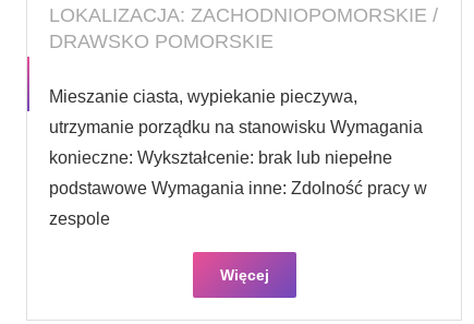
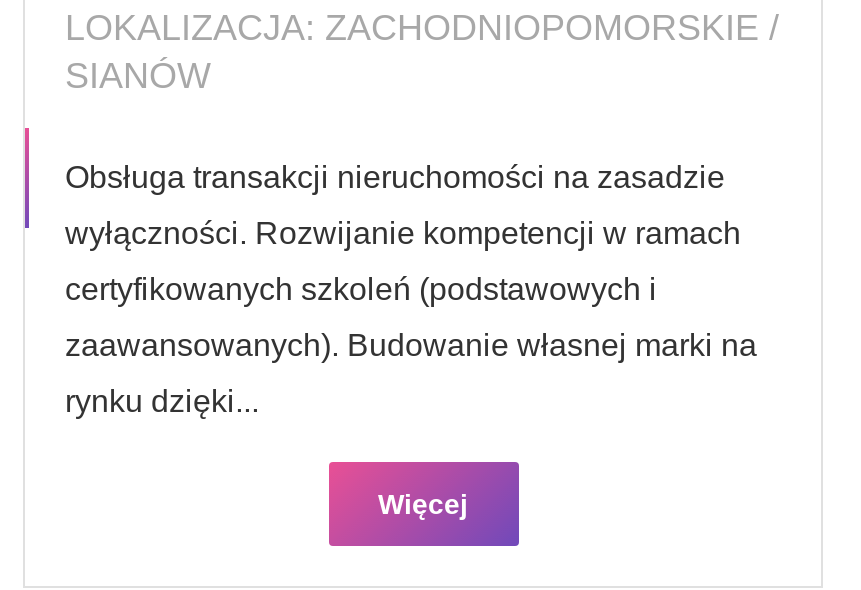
[49,31,274,52] DRAWSKO POMORSKIE -> [65,56,211,96] SIANÓW
[49,87,357,106] Mieszanie ciasta, wypiekanie pieczywa, -> [65,160,725,194] Obsługa transakcji nieruchomości na zasadzie
[49,118,423,136] utrzymanie porządku na stanowisku Wymagania -> [65,216,741,250] wyłączności. Rozwijanie kompetencji w ramach
[49,148,392,167] konieczne: Wykształcenie: brak lub niepełne -> [65,272,657,306] certyfikowanych szkoleń (podstawowych i
[49,179,427,197] podstawowe Wymagania inne: Zdolność pracy w -> [65,328,757,362] zaawansowanych). Budowanie własnej marki na
[49,209,110,228] zespole -> [65,384,259,418] rynku dzięki...

